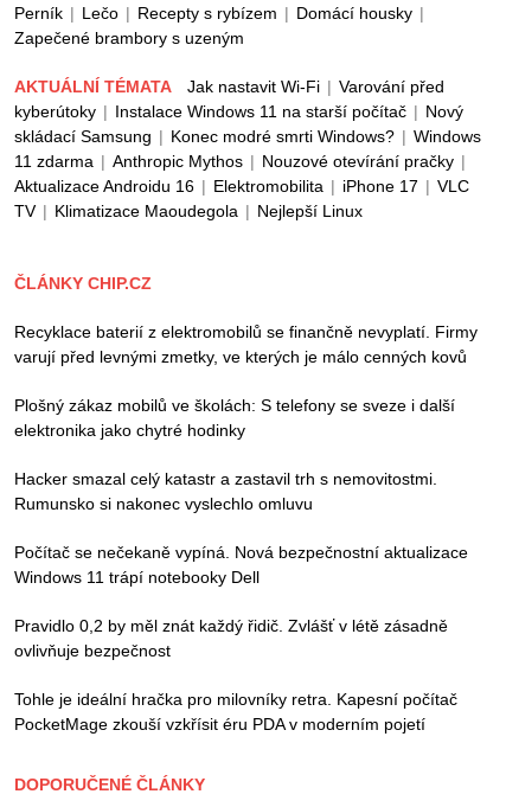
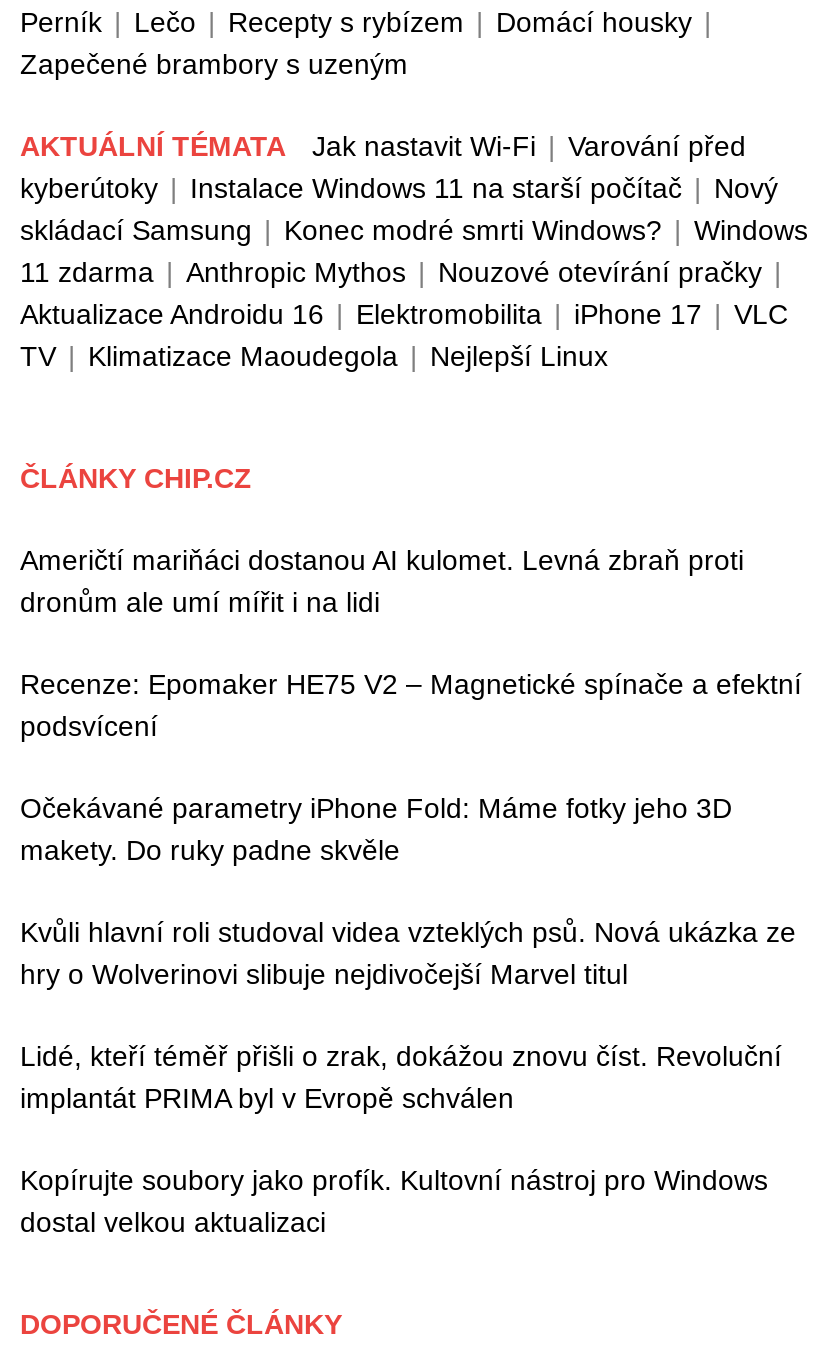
[14,322,478,366] Recyklace baterií z elektromobilů se finančně nevyplatí. Firmy | varují před levnými zmetky, ve kterých je málo cenných kovů -> [20,544,744,618] Američtí mariňáci dostanou AI kulomet. Levná zbraň proti | dronům ale umí mířit i na lidi
[14,396,455,440] Plošný zákaz mobilů ve školách: S telefony se sveze i další | elektronika jako chytré hodinky -> [20,668,802,742] Recenze: Epomaker HE75 V2 – Magnetické spínače a efektní | podsvícení
[14,469,437,513] Hacker smazal celý katastr a zastavil trh s nemovitostmi. | Rumunsko si nakonec vyslechlo omluvu -> [20,792,732,866] Očekávané parametry iPhone Fold: Máme fotky jeho 3D | makety. Do ruky padne skvěle
[14,543,468,587] Počítač se nečekaně vypíná. Nová bezpečnostní aktualizace | Windows 11 trápí notebooky Dell -> [20,916,796,990] Kvůli hlavní roli studoval videa vzteklých psů. Nová ukázka ze | hry o Wolverinovi slibuje nejdivočejší Marvel titul
[14,616,448,660] Pravidlo 0,2 by měl znát každý řidič. Zvlášť v létě zásadně | ovlivňuje bezpečnost -> [20,1040,782,1114] Lidé, kteří téměř přišli o zrak, dokážou znovu číst. Revoluční | implantát PRIMA byl v Evropě schválen
[14,690,457,734] Tohle je ideální hračka pro milovníky retra. Kapesní počítač | PocketMage zkouší vzkřísit éru PDA v moderním pojetí -> [20,1164,768,1238] Kopírujte soubory jako profík. Kultovní nástroj pro Windows | dostal velkou aktualizaci

